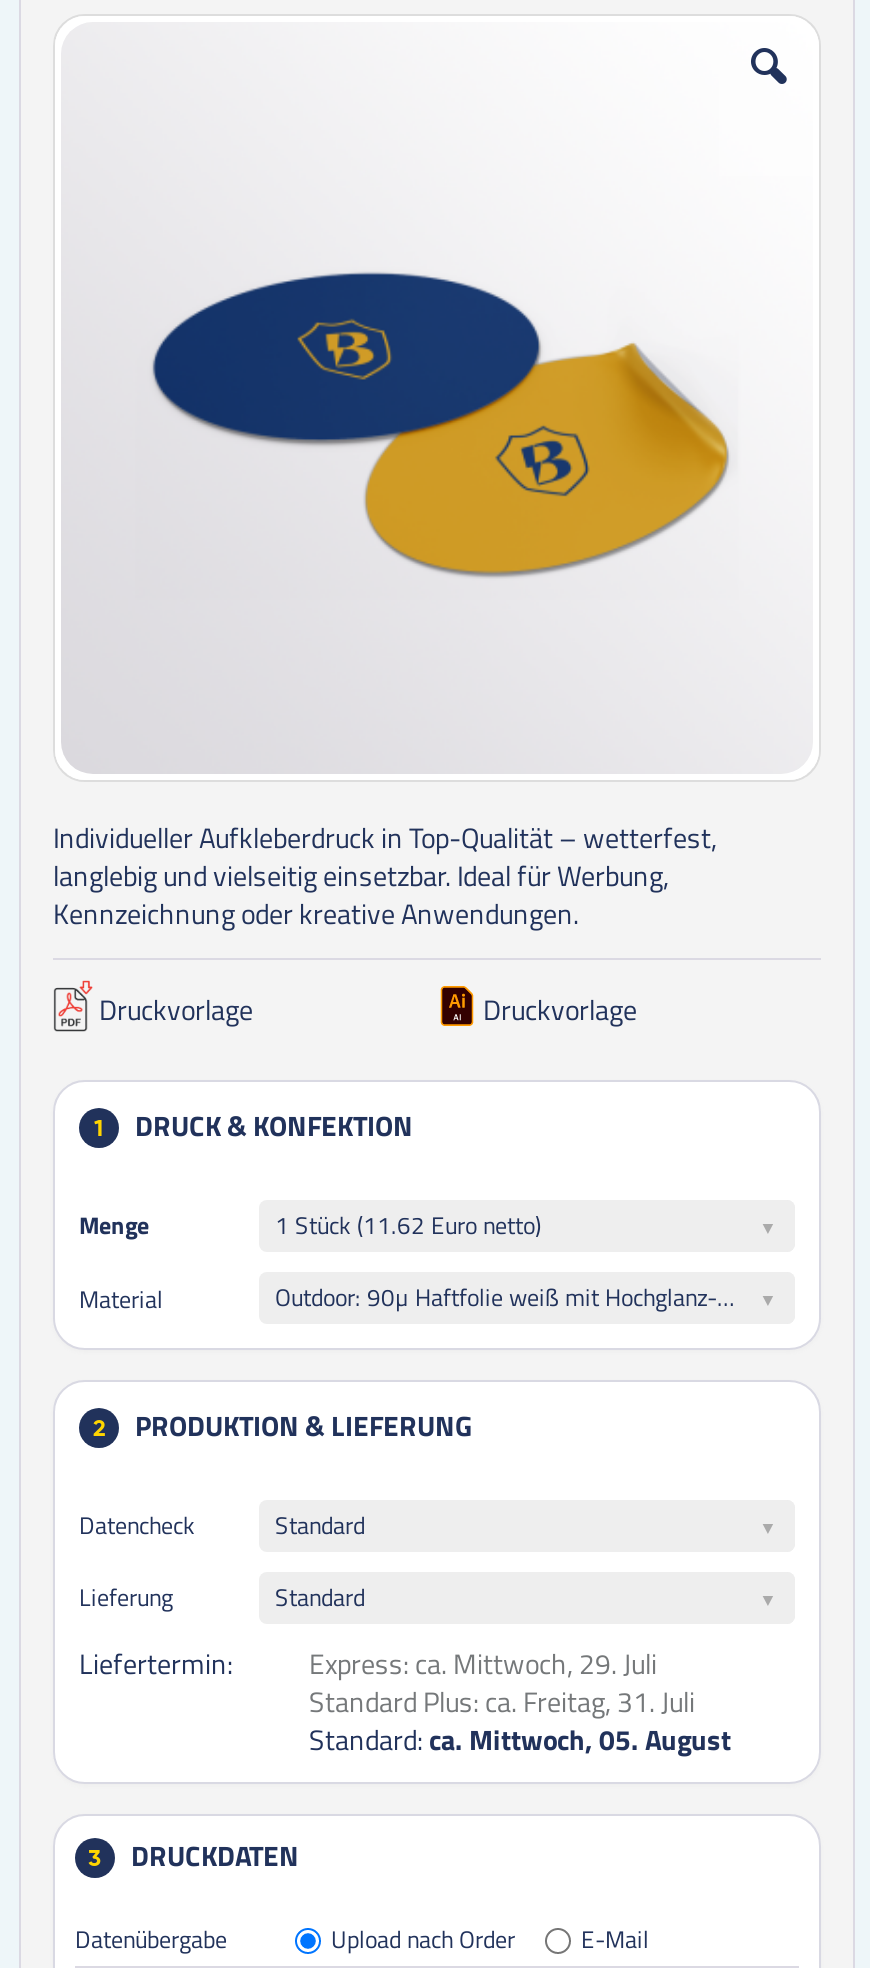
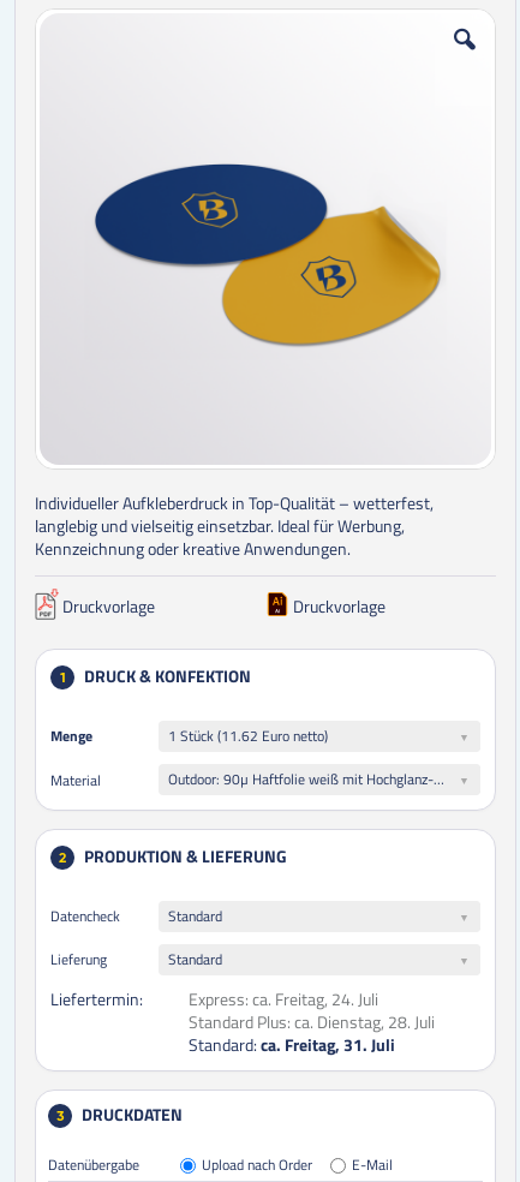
[309,1642,657,1684] Express: ca. Mittwoch, 29. Juli -> [189,986,378,1012] Express: ca. Freitag, 24. Juli
[309,1680,695,1722] Standard Plus: ca. Freitag, 31. Juli -> [189,1009,435,1034] Standard Plus: ca. Dienstag, 28. Juli
[309,1718,731,1760] Standard: ca. Mittwoch, 05. August -> [189,1032,395,1057] Standard: ca. Freitag, 31. Juli

